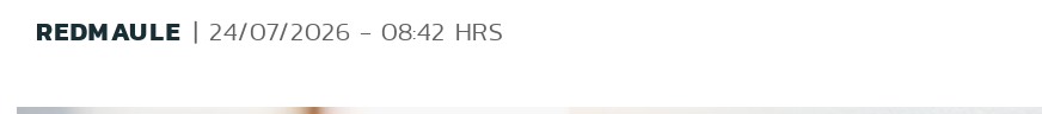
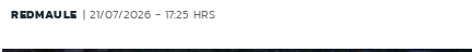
[36,13,503,51] REDMAULE 24/07/2026 - 08:42 HRS -> [11,6,216,23] REDMAULE 21/07/2026 - 17:25 HRS

